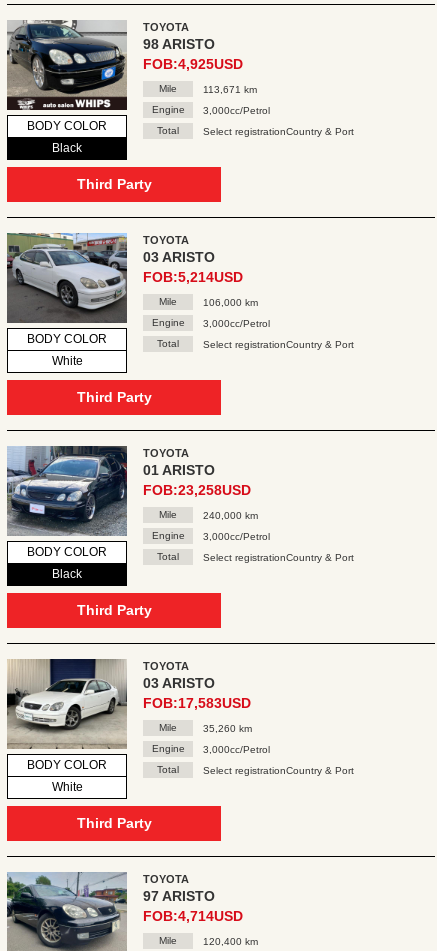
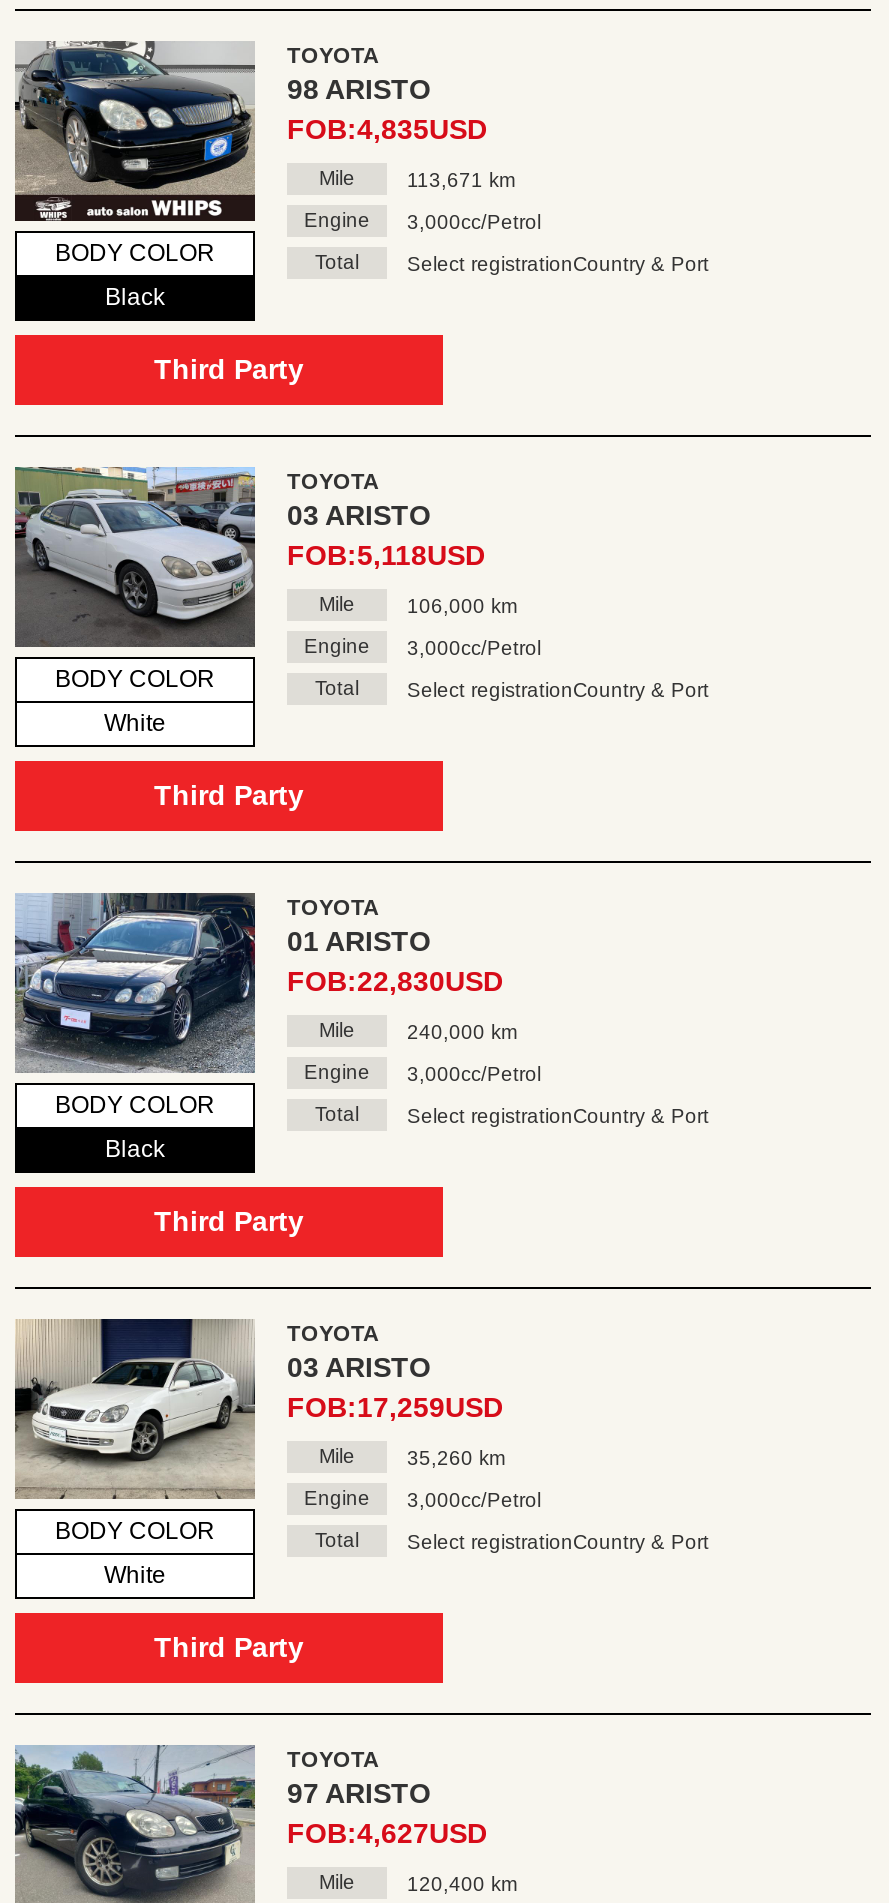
[143,56,243,72] FOB:4,925USD -> [287,113,487,145] FOB:4,835USD
[143,269,243,285] FOB:5,214USD -> [287,539,485,571] FOB:5,118USD
[143,482,251,498] FOB:23,258USD -> [287,965,503,997] FOB:22,830USD
[143,695,251,711] FOB:17,583USD -> [287,1391,503,1423] FOB:17,259USD
[143,908,243,924] FOB:4,714USD -> [287,1817,487,1849] FOB:4,627USD

